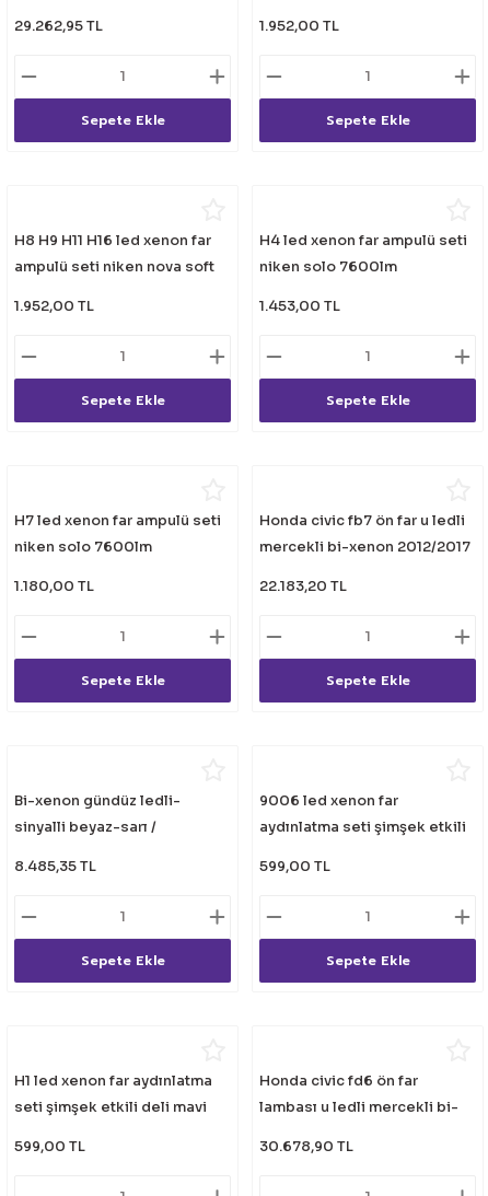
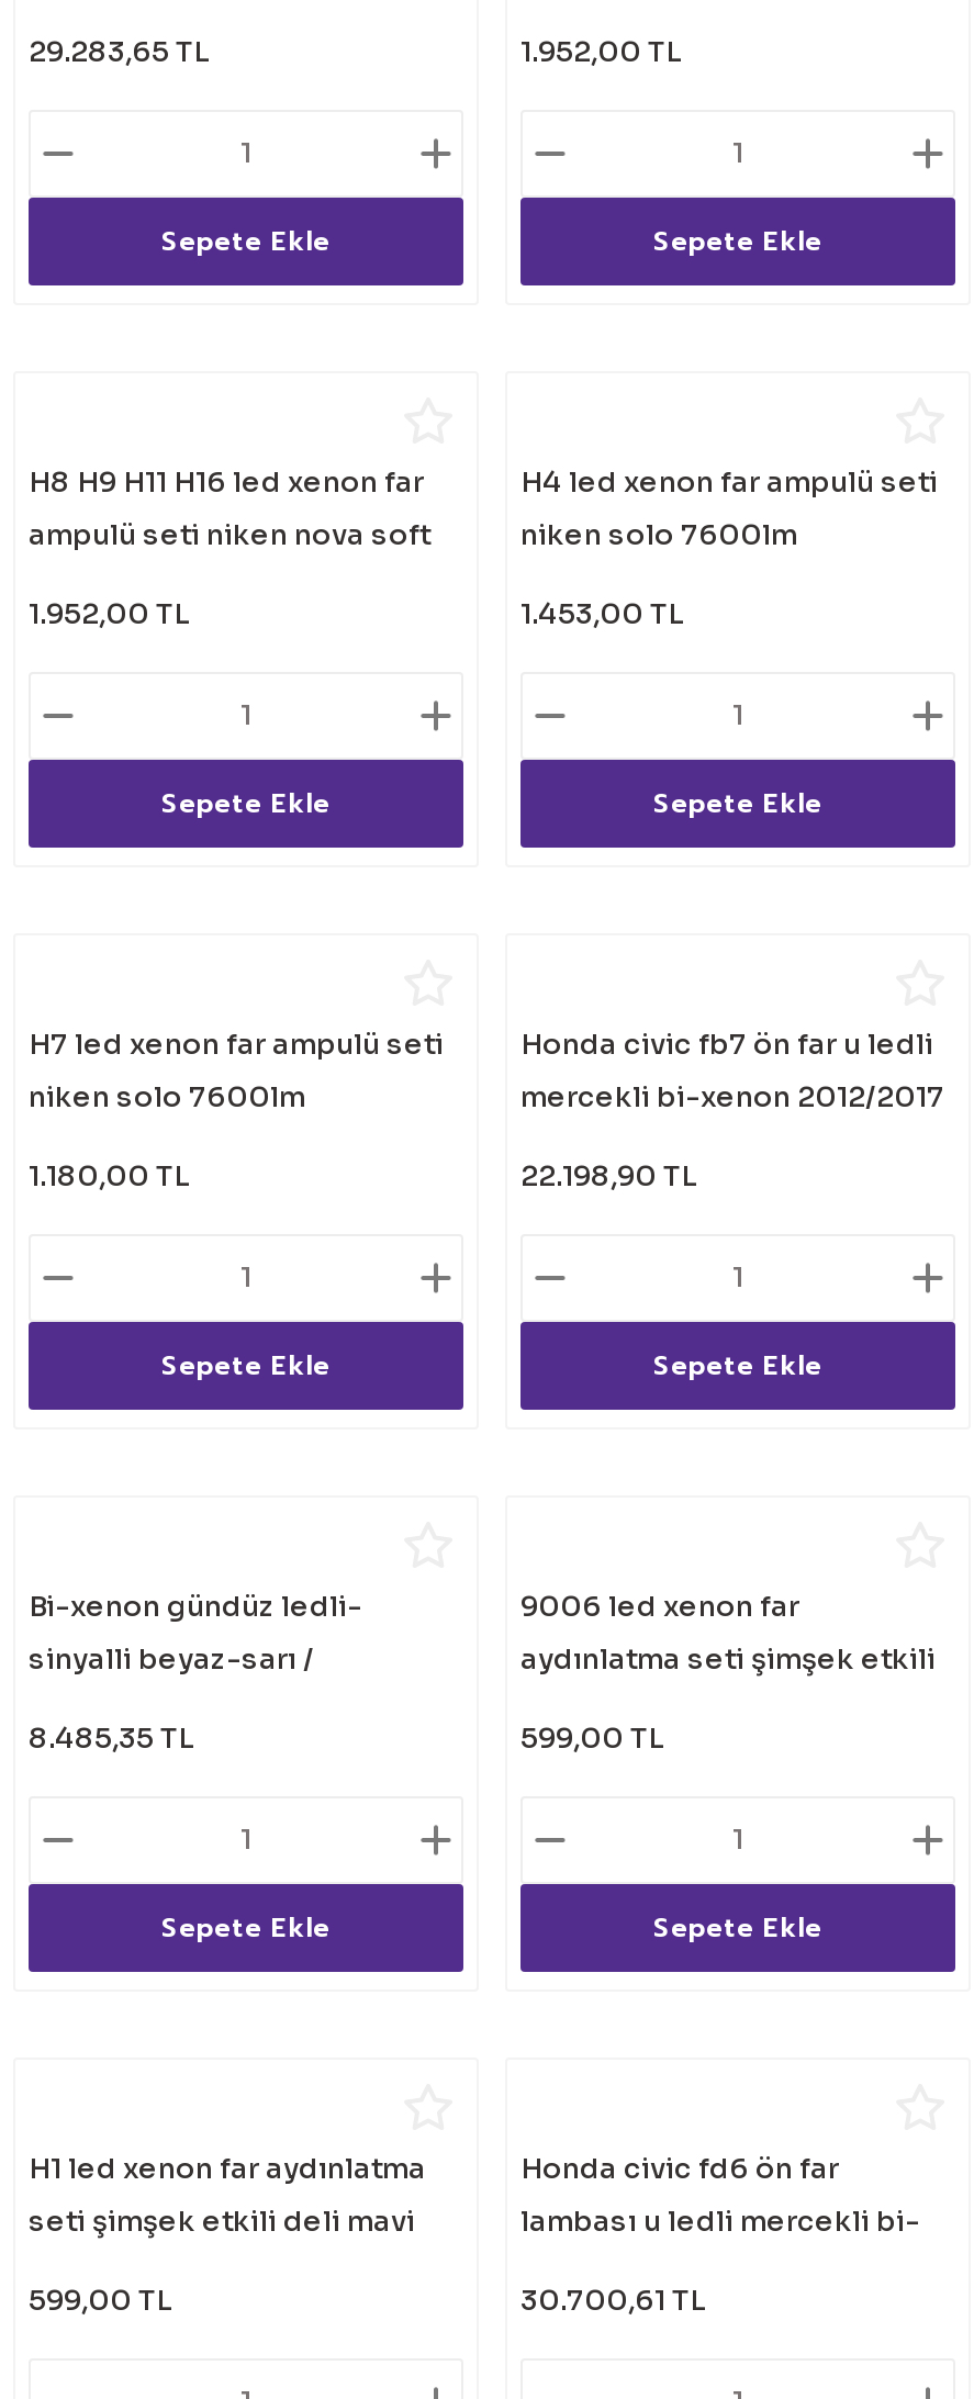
[14,18,103,36] 29.262,95 TL -> [29,36,209,71] 29.283,65 TL
[259,578,347,596] 22.183,20 TL -> [520,1161,696,1196] 22.198,90 TL
[259,1139,353,1156] 30.678,90 TL -> [520,2285,705,2320] 30.700,61 TL

